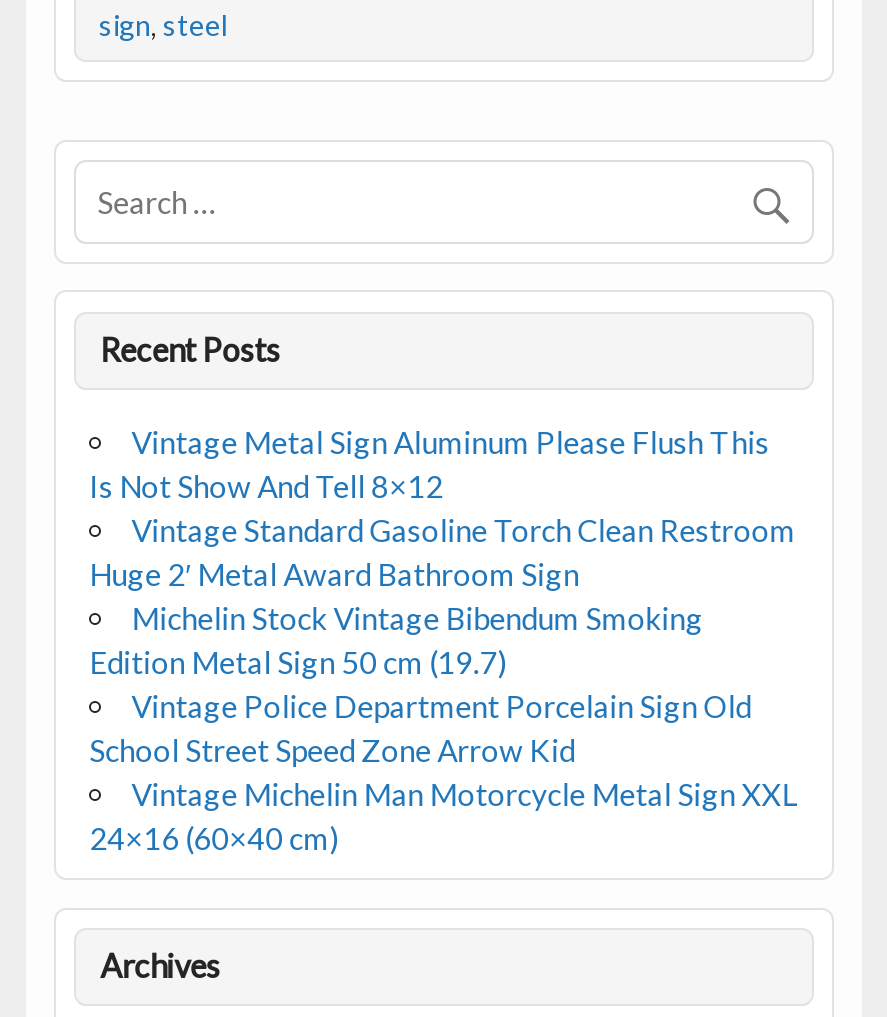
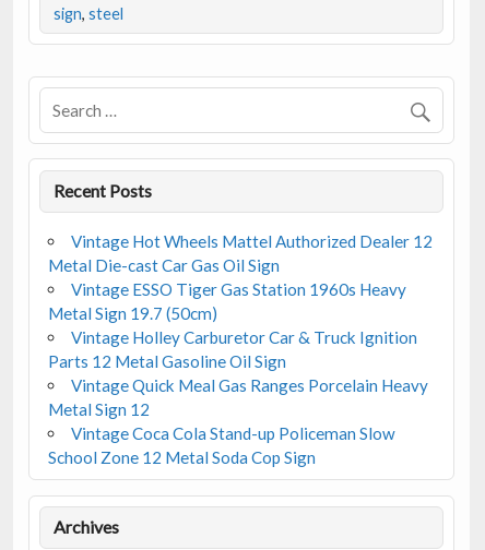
[89,424,798,856] Vintage Metal Sign Aluminum Please Flush This | Is Not Show And Tell 8×12 | Vintage Standard Gasoline Torch Clean Restroom | Huge 2′ Metal Award Bathroom Sign | Michelin Stock Vintage Bibendum Smoking | Edition Metal Sign 50 cm (19.7) | Vintage Police Department Porcelain Sign Old | School Street Speed Zone Arrow Kid | Vintage Michelin Man Motorcycle Metal Sign XXL | 24×16 (60×40 cm) -> [48,231,432,467] Vintage Hot Wheels Mattel Authorized Dealer 12 | Metal Die-cast Car Gas Oil Sign | Vintage ESSO Tiger Gas Station 1960s Heavy | Metal Sign 19.7 (50cm) | Vintage Holley Carburetor Car & Truck Ignition | Parts 12 Metal Gasoline Oil Sign | Vintage Quick Meal Gas Ranges Porcelain Heavy | Metal Sign 12 | Vintage Coca Cola Stand-up Policeman Slow | School Zone 12 Metal Soda Cop Sign

